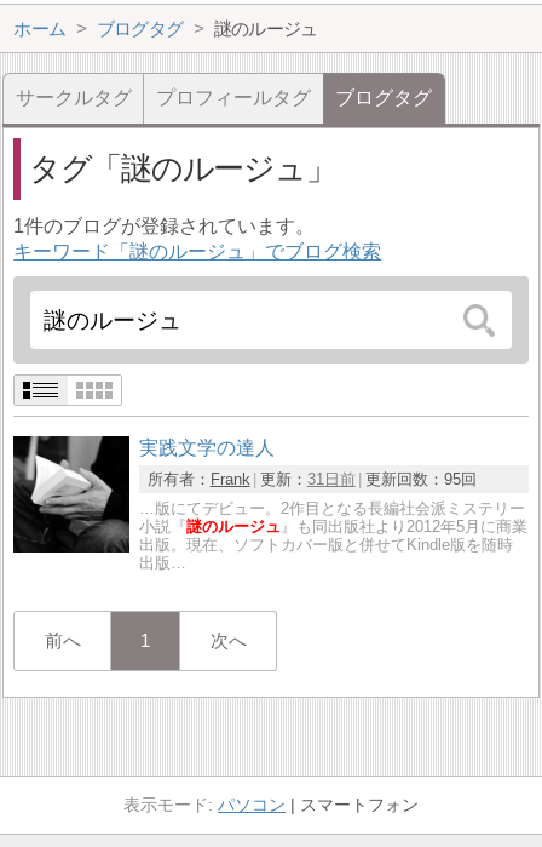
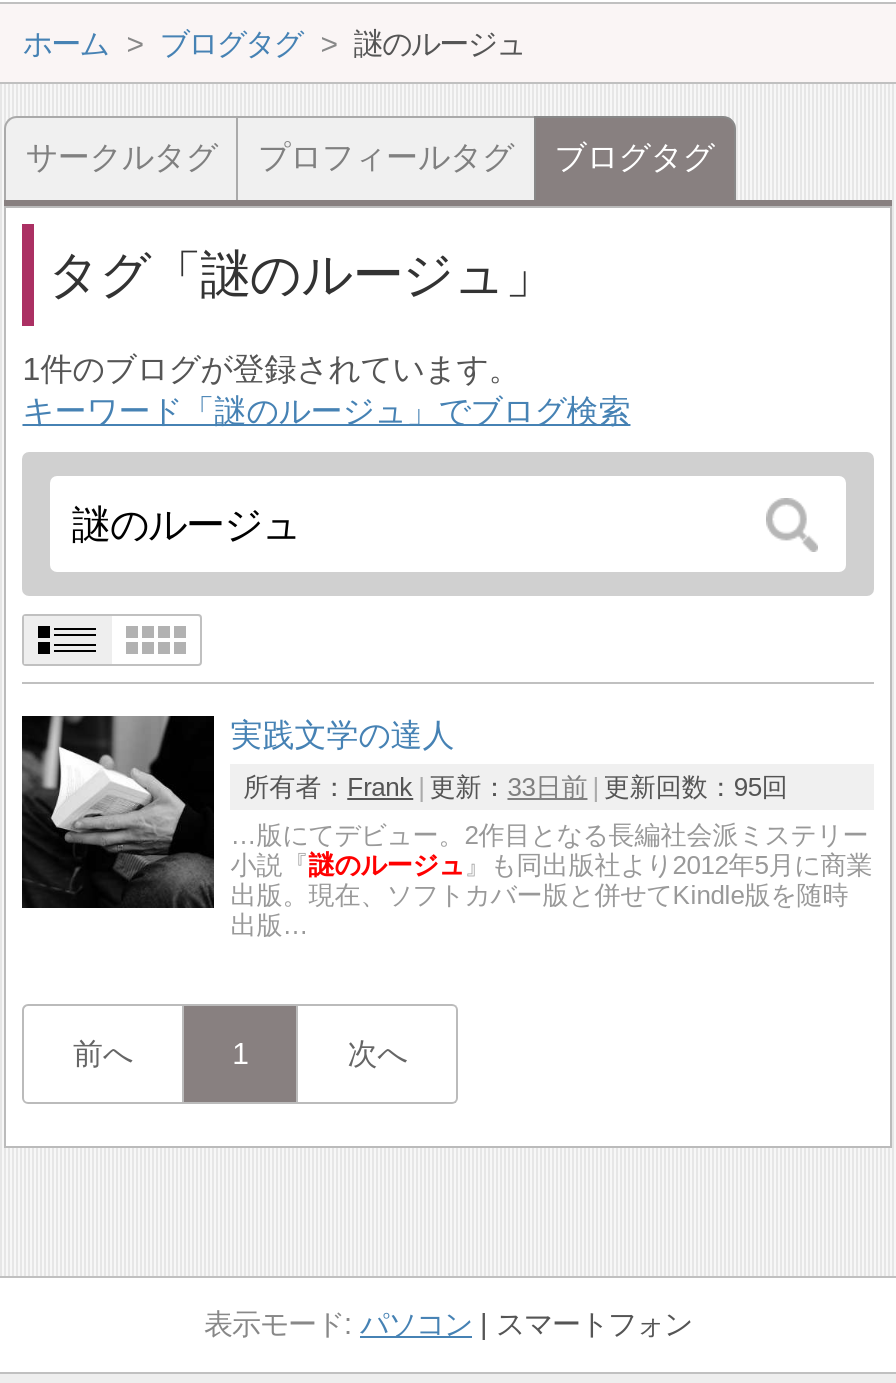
[147,470,476,488] 所有者：Frank 更新：31日前 更新回数：95回 -> [243,772,788,802] 所有者：Frank 更新：33日前 更新回数：95回

